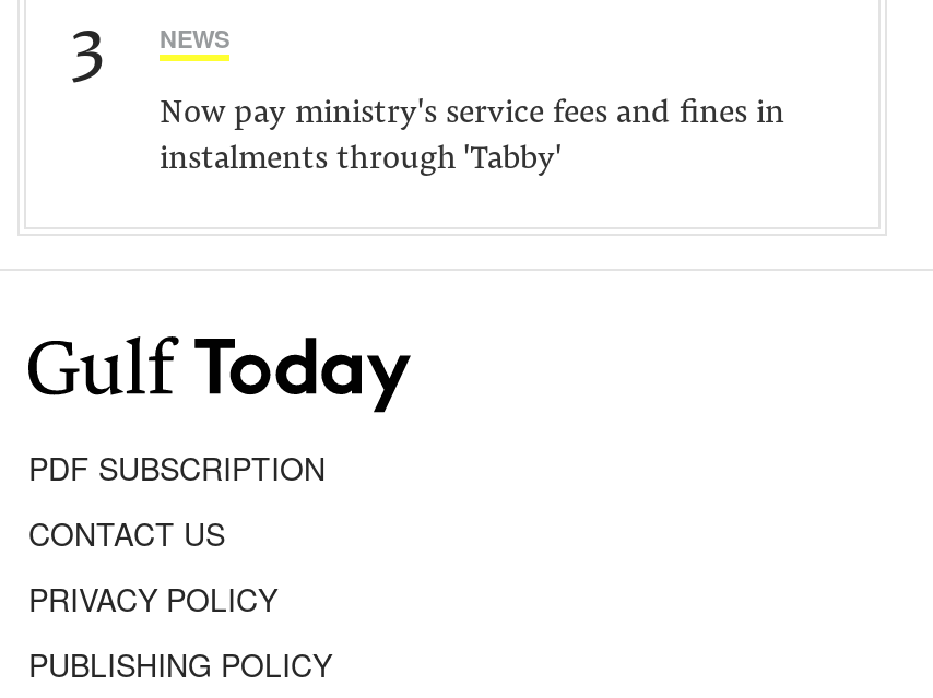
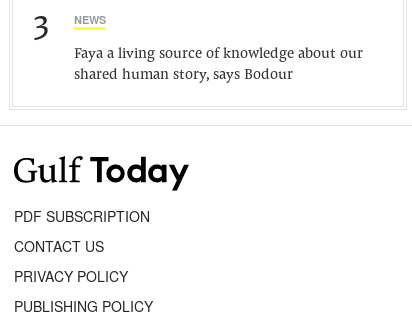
[160,98,784,177] Now pay ministry's service fees and fines in | instalments through 'Tabby' -> [74,47,363,83] Faya a living source of knowledge about our | shared human story, says Bodour

